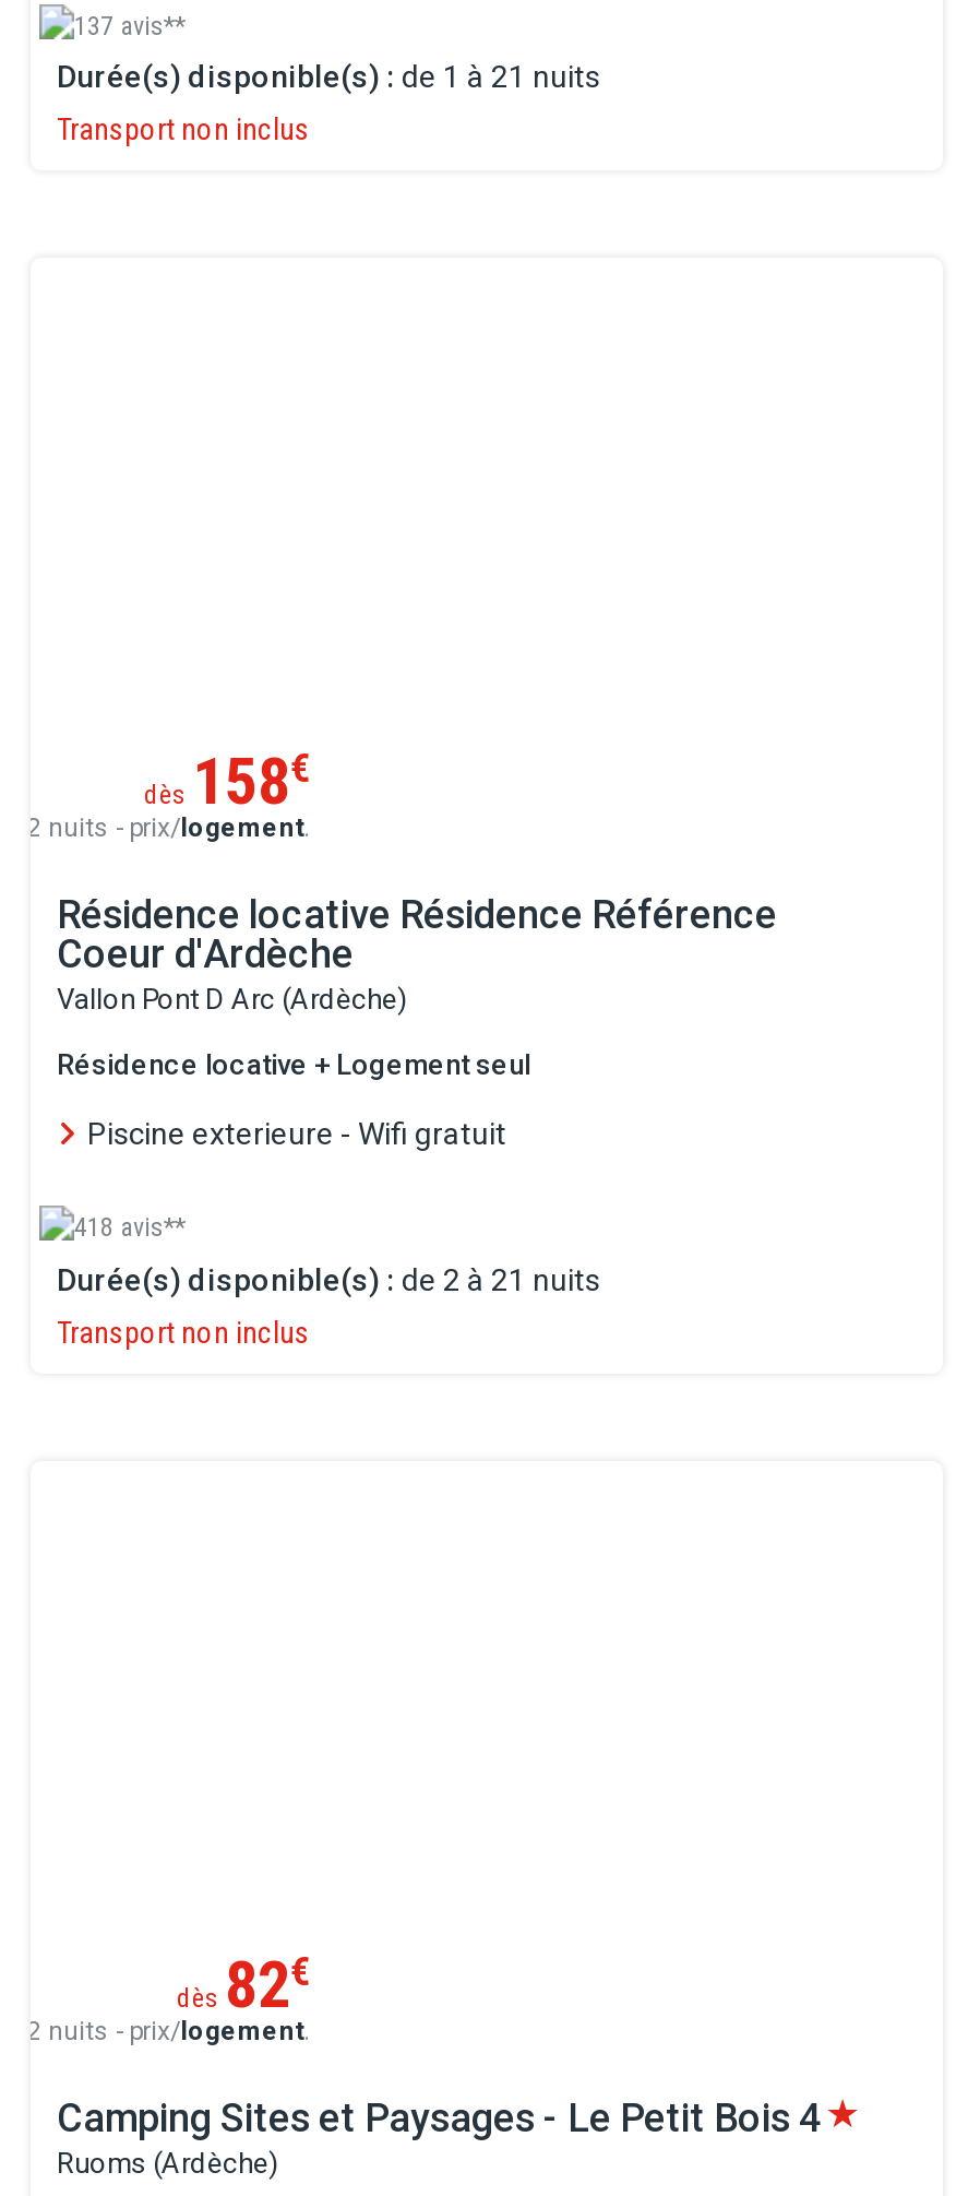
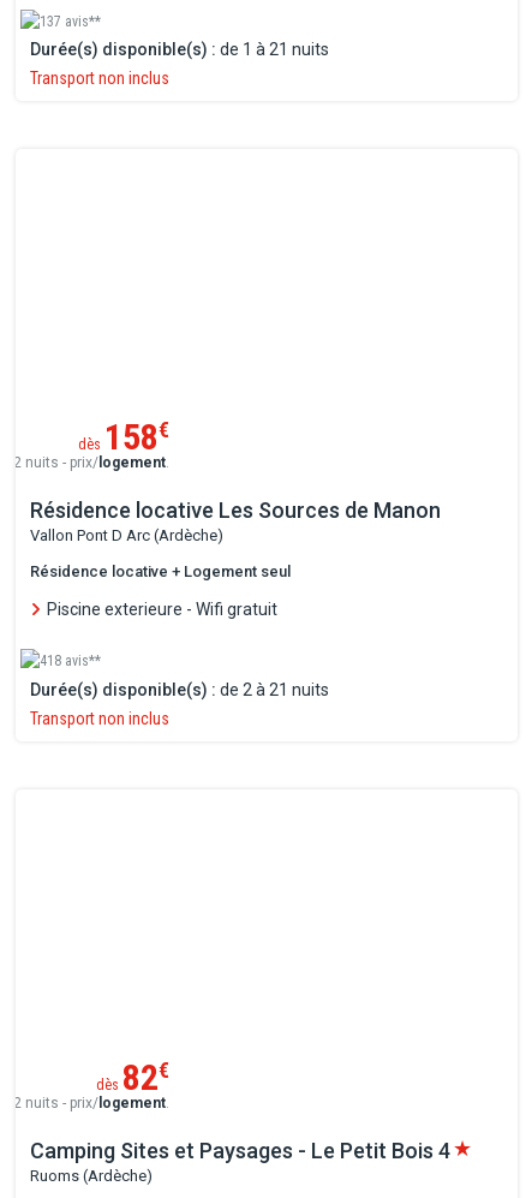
[57,892,777,977] Résidence locative Résidence Référence | Coeur d'Ardèche -> [30,498,441,523] Résidence locative Les Sources de Manon

